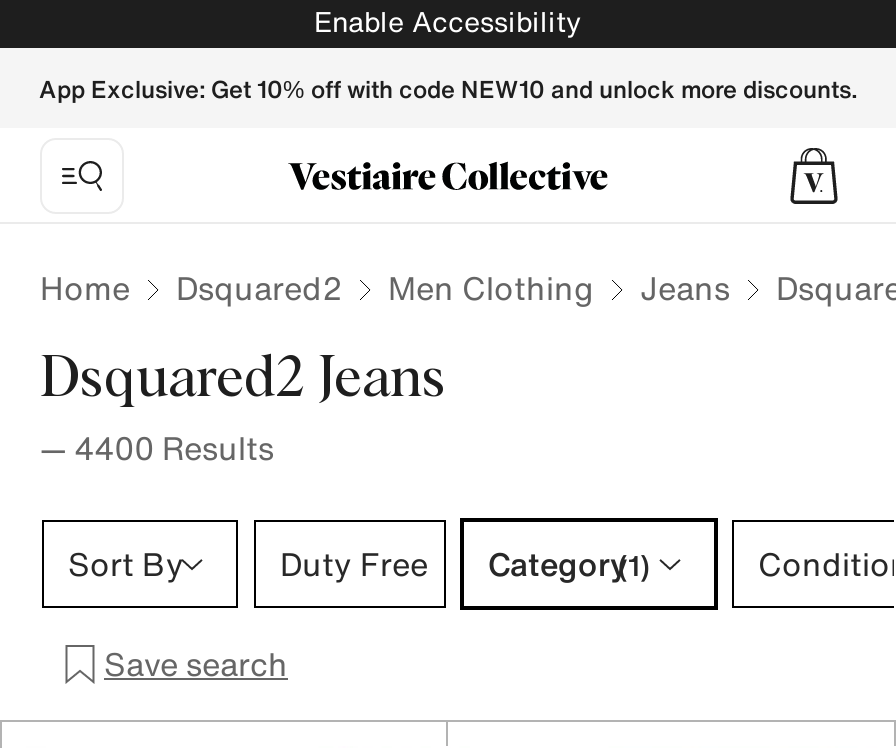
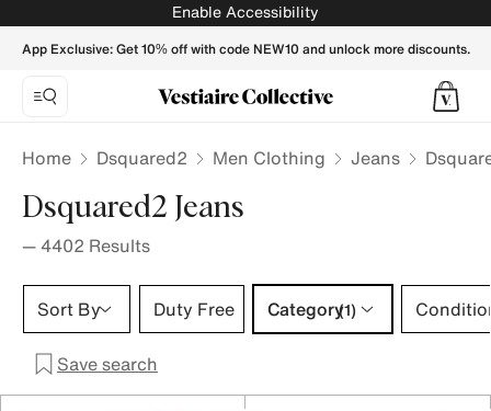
[40,424,274,472] — 4400 Results -> [22,232,150,259] — 4402 Results

